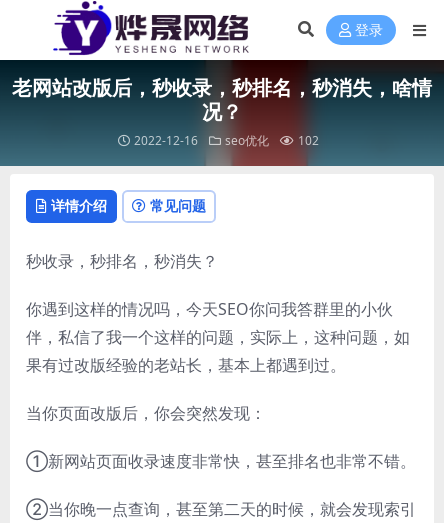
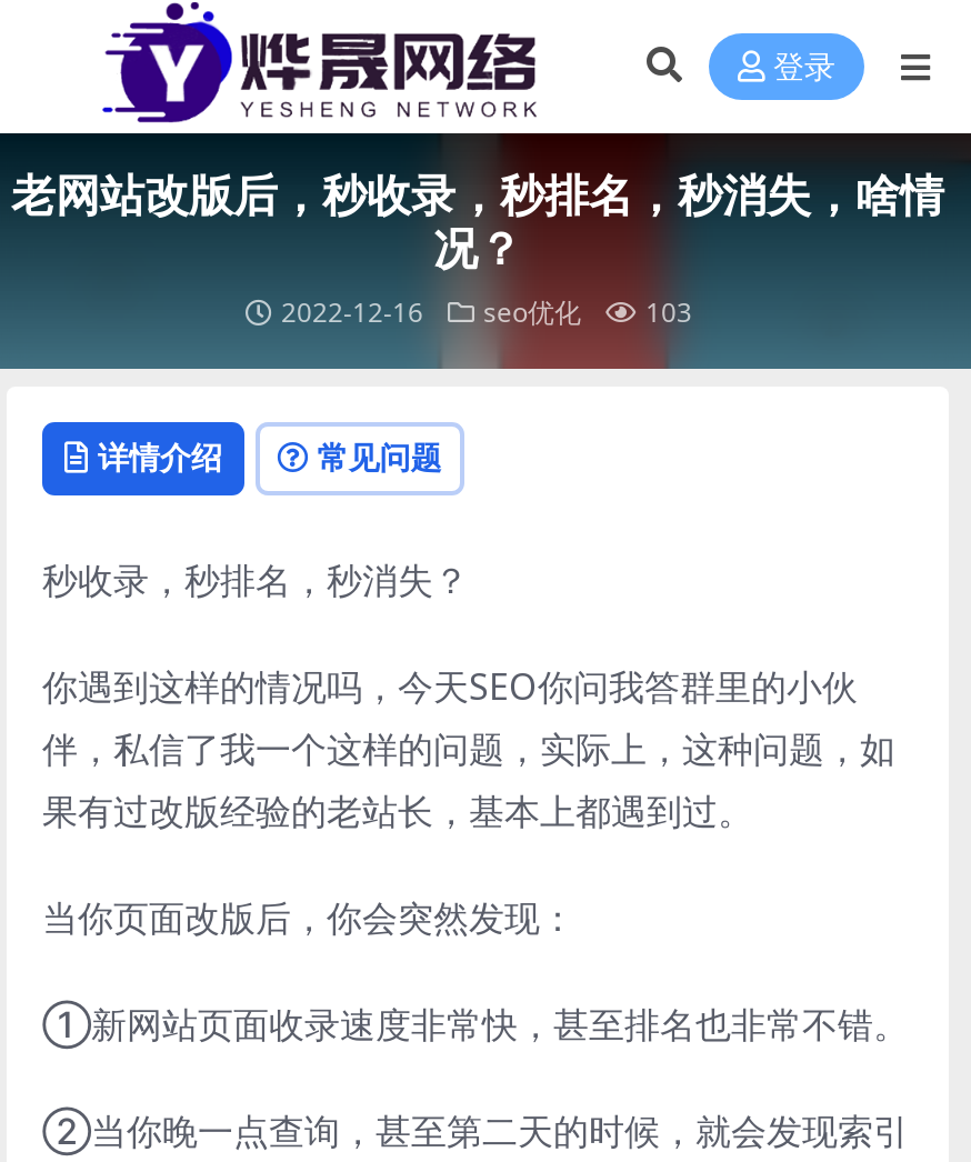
[133,132,318,149] 2022-12-16 seo优化 102 -> [281,293,692,331] 2022-12-16 seo优化 103

